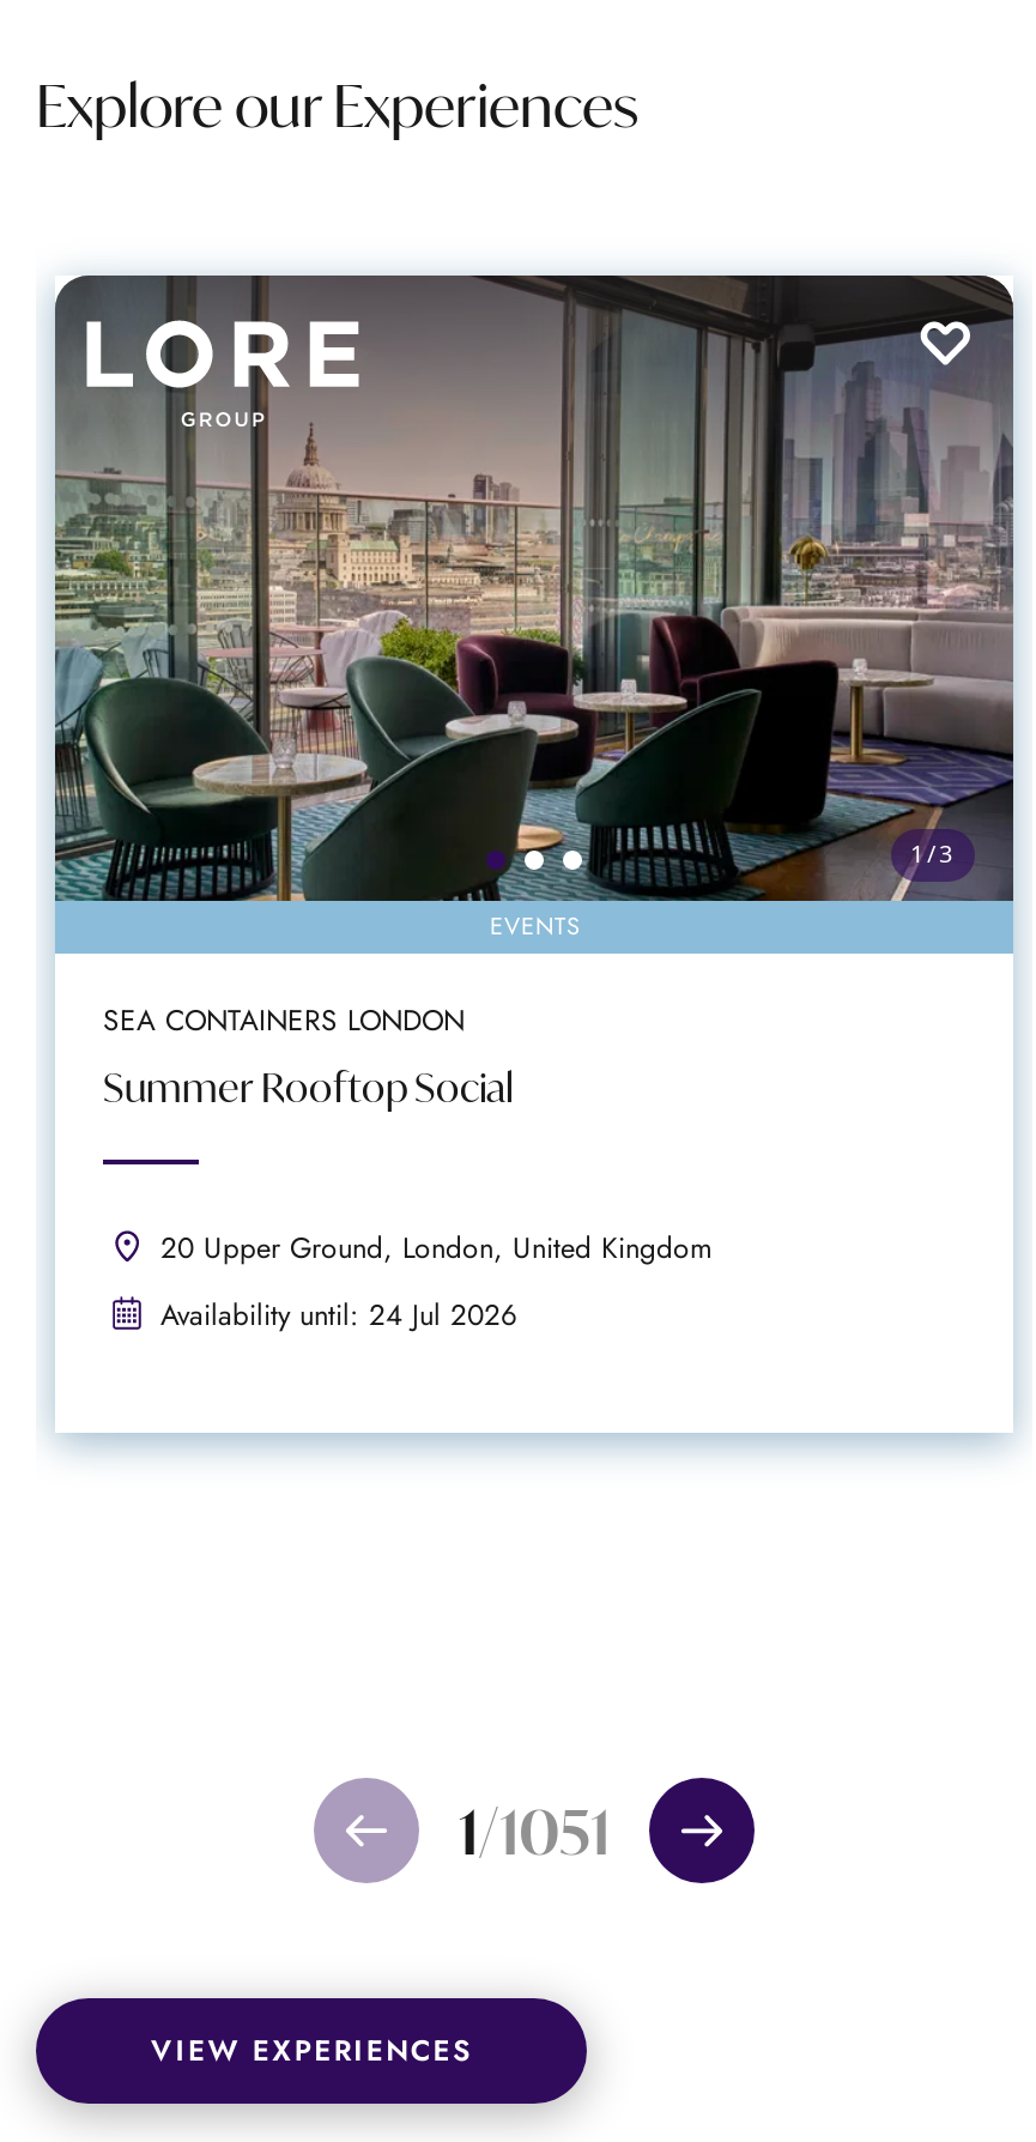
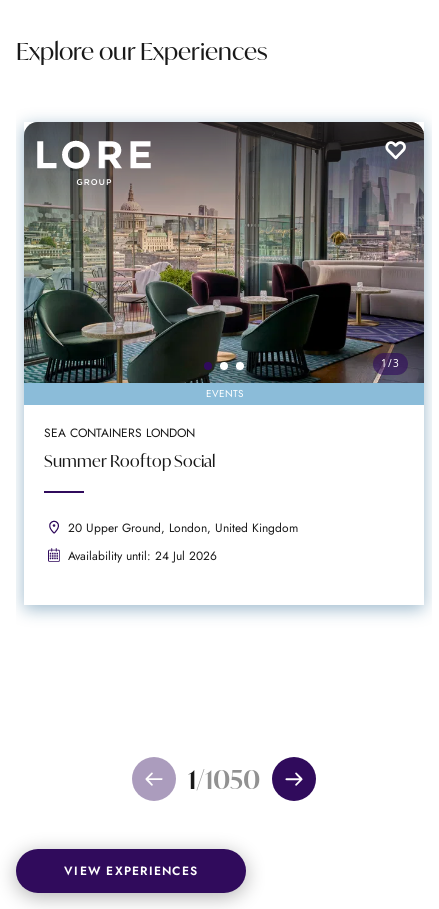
[459,1783,610,1874] 1/1051 -> [188,759,260,797] 1/1050

